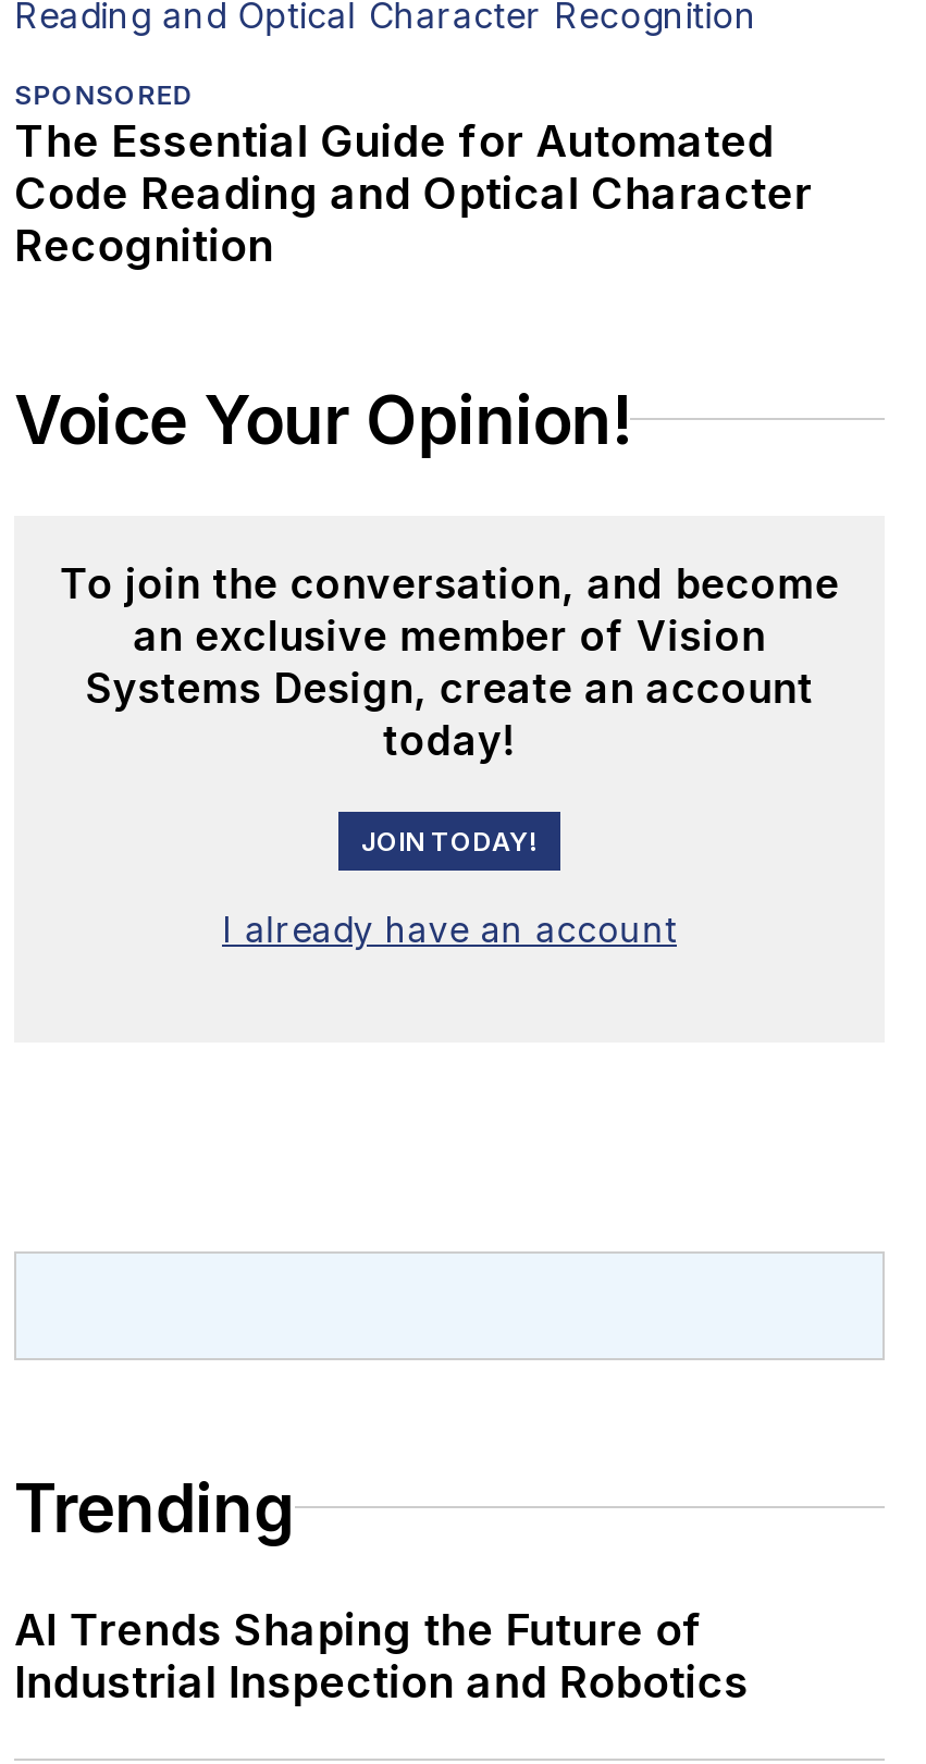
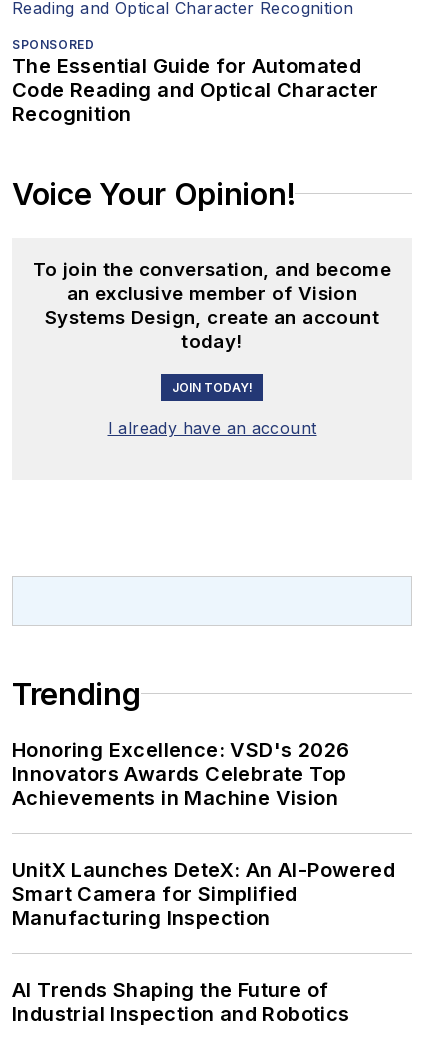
none -> [12,737,395,929] Honoring Excellence: VSD's 2026 | Innovators Awards Celebrate Top | Achievements in Machine Vision | UnitX Launches DeteX: An AI-Powered | Smart Camera for Simplified | Manufacturing Inspection

